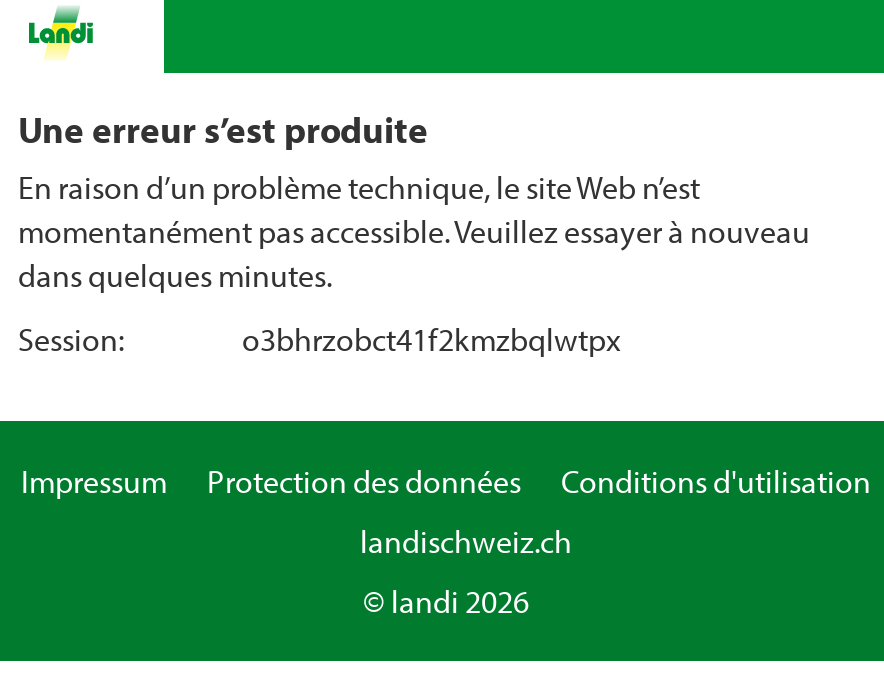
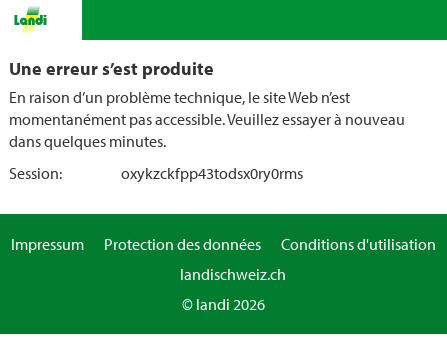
[242,319,620,359] o3bhrzobct41f2kmzbqlwtpx -> [121,163,303,183] oxykzckfpp43todsx0ry0rms

